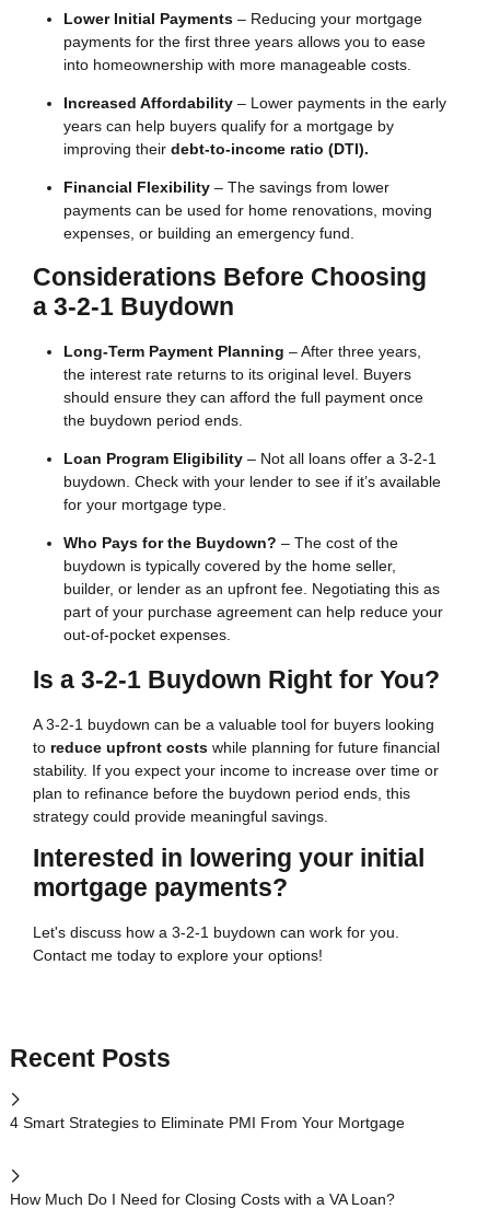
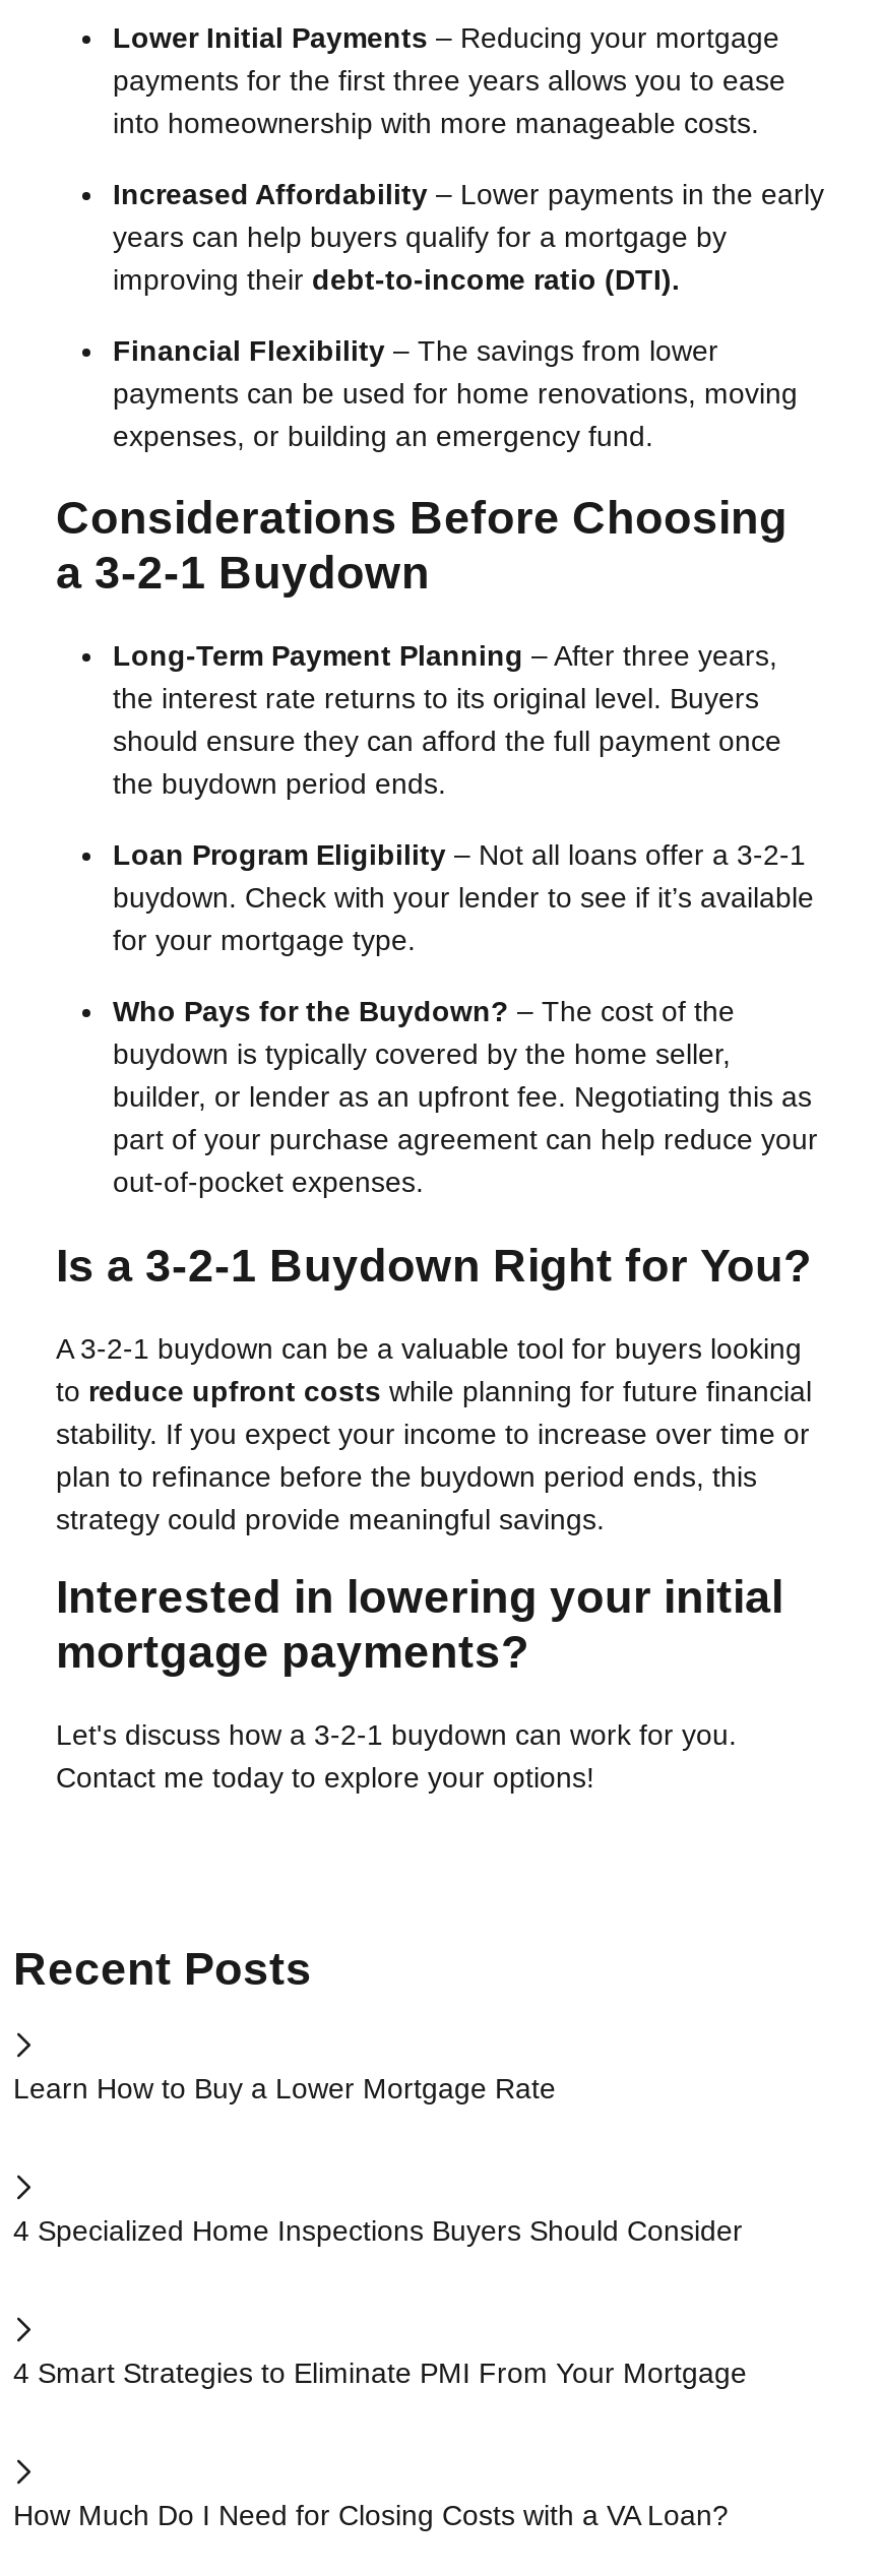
none -> [13,2071,556,2104] Learn How to Buy a Lower Mortgage Rate
none -> [13,2213,743,2246] 4 Specialized Home Inspections Buyers Should Consider

